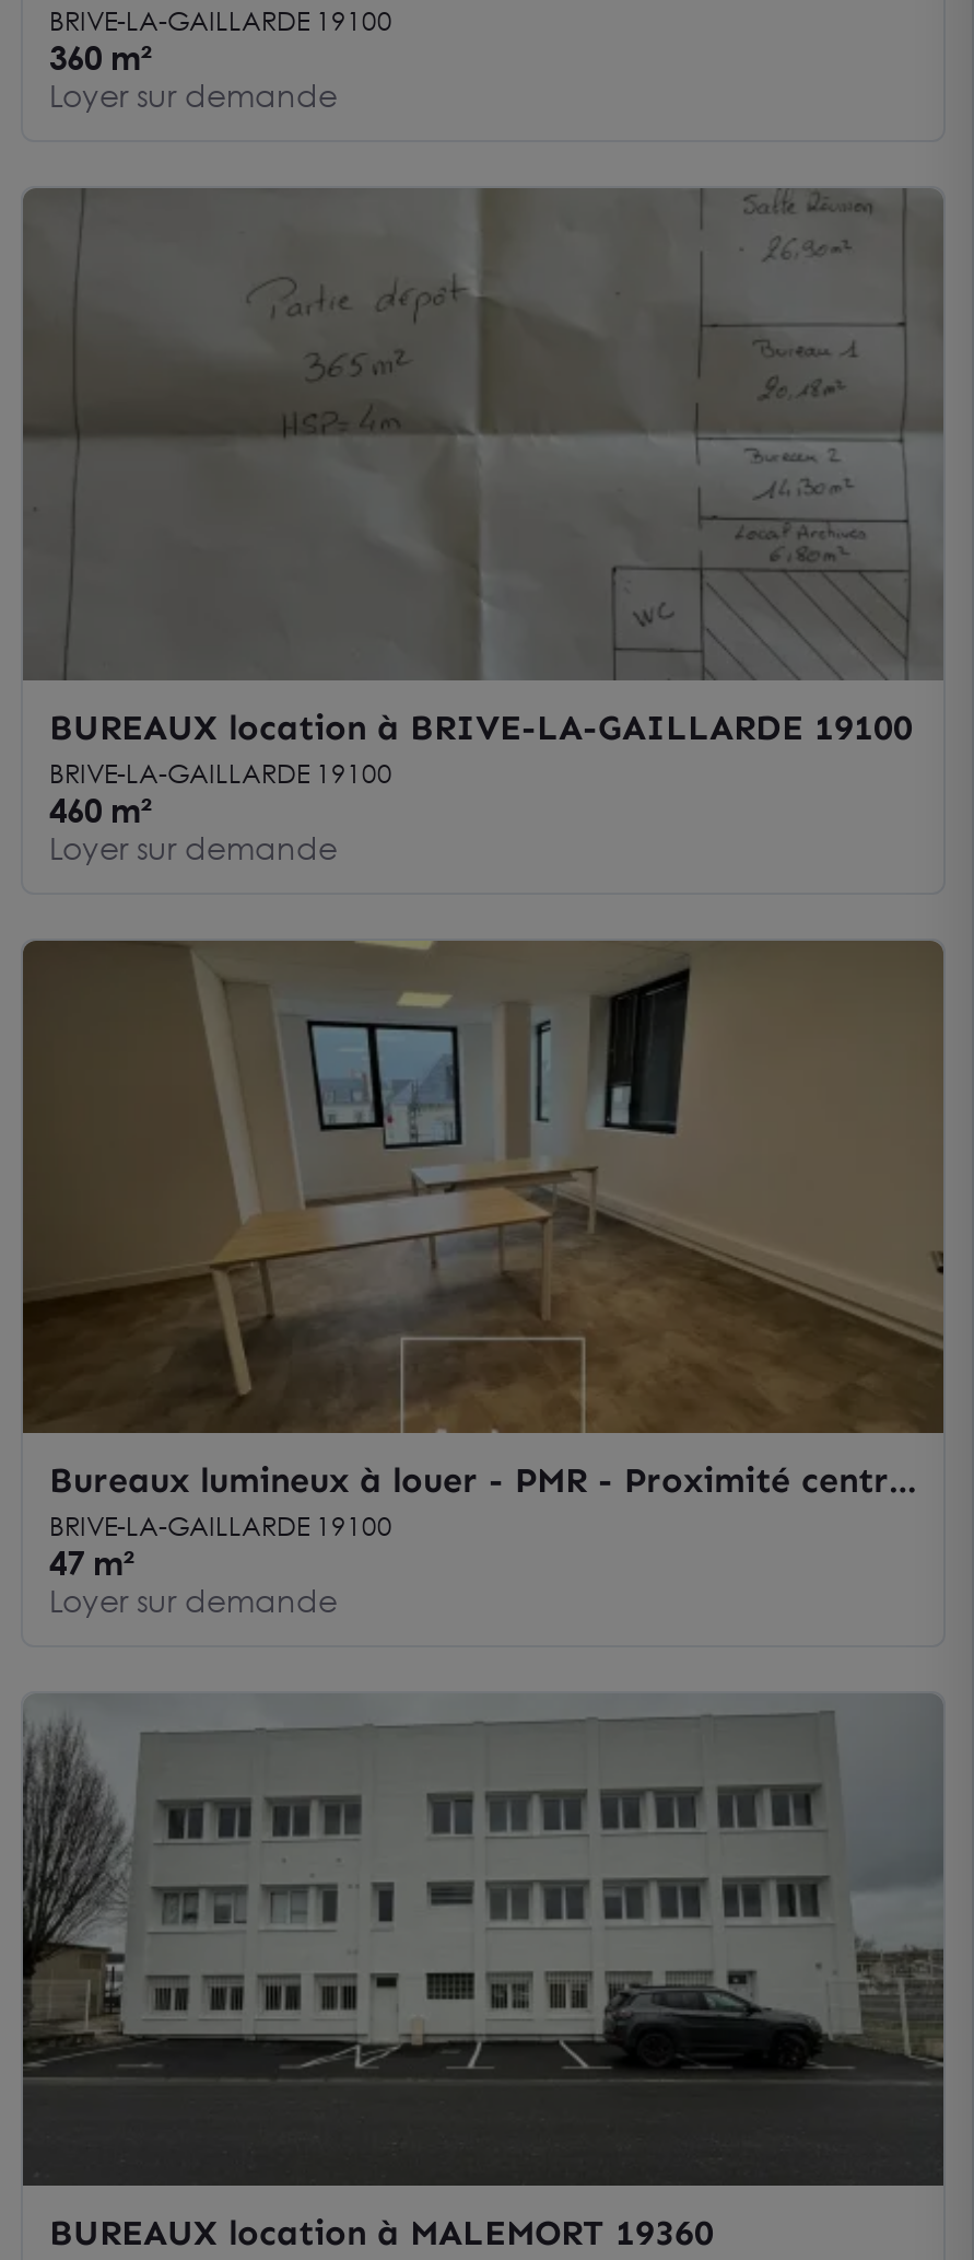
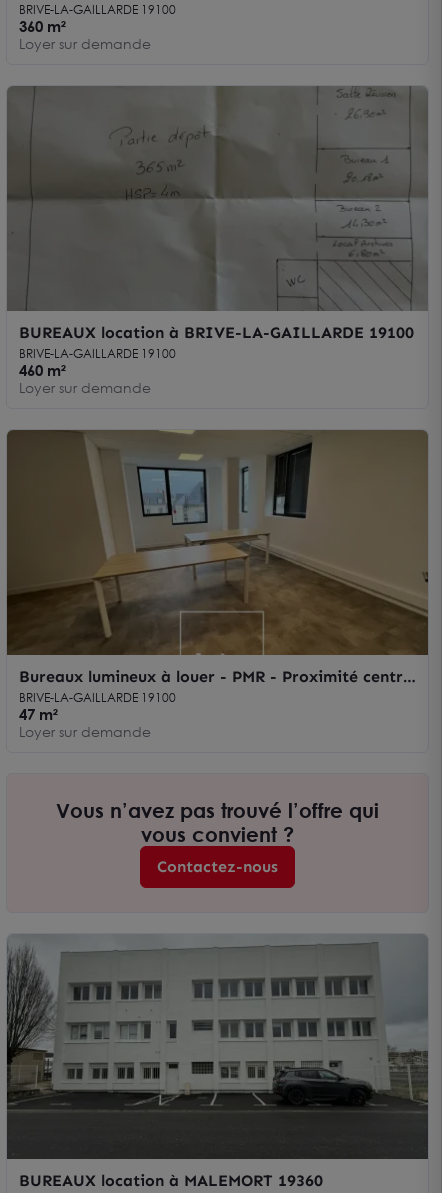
none -> [56,798,379,876] Vous n’avez pas trouvé l’offre qui | vous convient ? | Contactez-nous

